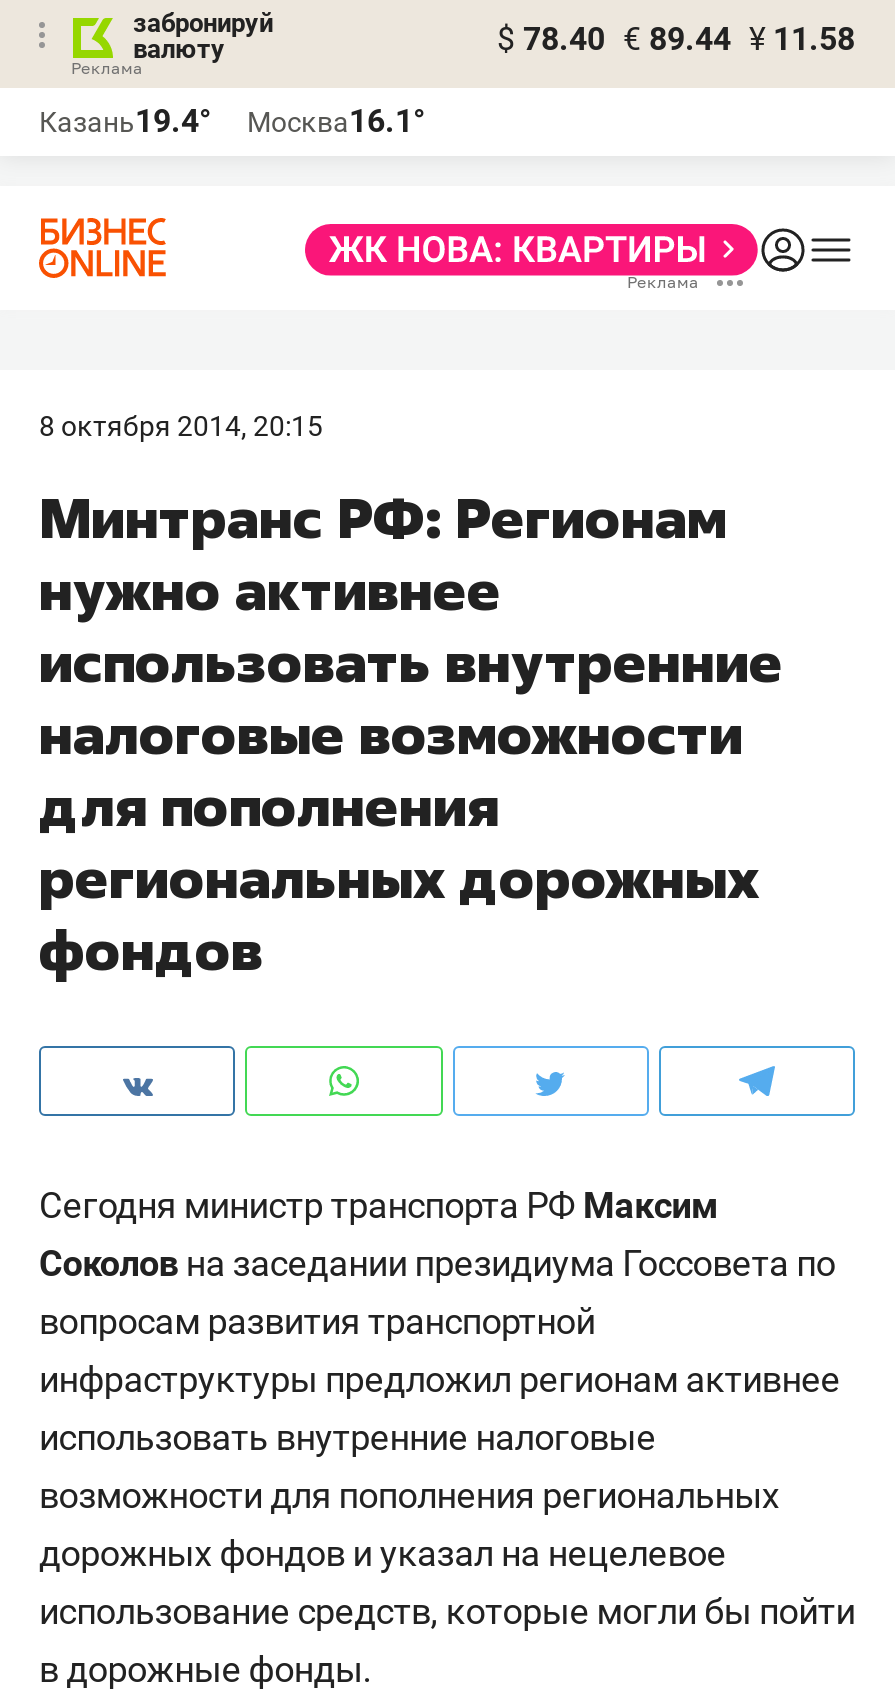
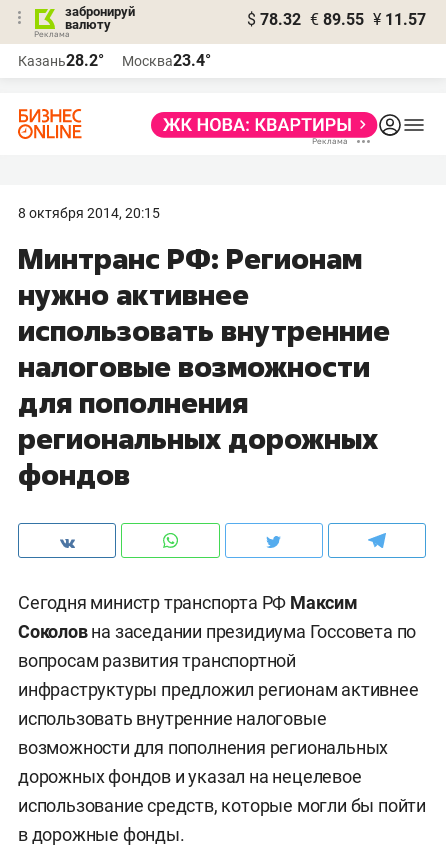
[497,20,855,58] $ 78.40 € 89.44 ¥ 11.58 -> [247,10,426,29] $ 78.32 € 89.55 ¥ 11.57
[39,102,211,140] Казань19.4° -> [18,51,104,70] Казань28.2°
[247,102,425,140] Москва16.1° -> [122,51,211,70] Москва23.4°

